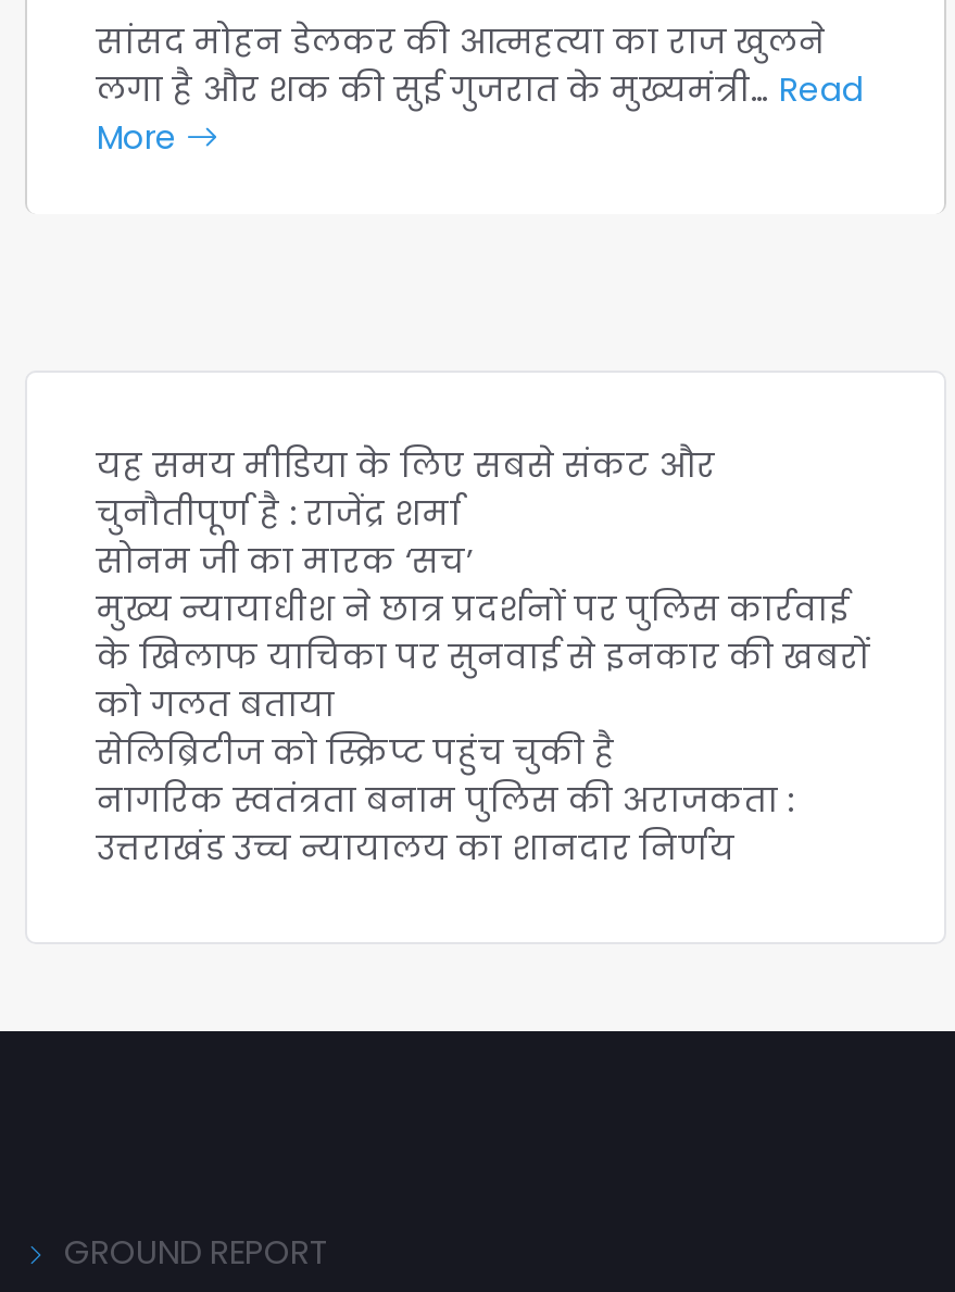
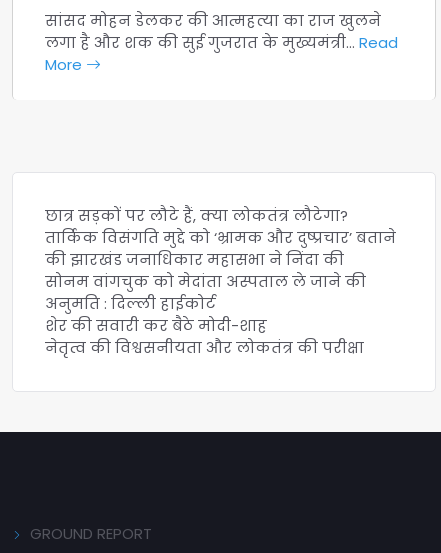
[97,442,870,870] यह समय मीडिया के लिए सबसे संकट और | चुनौतीपूर्ण है : राजेंद्र शर्मा | सोनम जी का मारक ‘सच’ | मुख्य न्यायाधीश ने छात्र प्रदर्शनों पर पुलिस कार्रवाई | के खिलाफ याचिका पर सुनवाई से इनकार की खबरों | को गलत बताया | सेलिब्रिटीज को स्क्रिप्ट पहुंच चुकी है | नागरिक स्वतंत्रता बनाम पुलिस की अराजकता : | उत्तराखंड उच्च न्यायालय का शानदार निर्णय -> [45,205,396,358] छात्र सड़कों पर लौटे हैं, क्या लोकतंत्र लौटेगा? | तार्किक विसंगति मुद्दे को ‘भ्रामक और दुष्प्रचार’ बताने | की झारखंड जनाधिकार महासभा ने निंदा की | सोनम वांगचुक को मेदांता अस्पताल ले जाने की | अनुमति : दिल्ली हाईकोर्ट | शेर की सवारी कर बैठे मोदी-शाह | नेतृत्व की विश्वसनीयता और लोकतंत्र की परीक्षा

